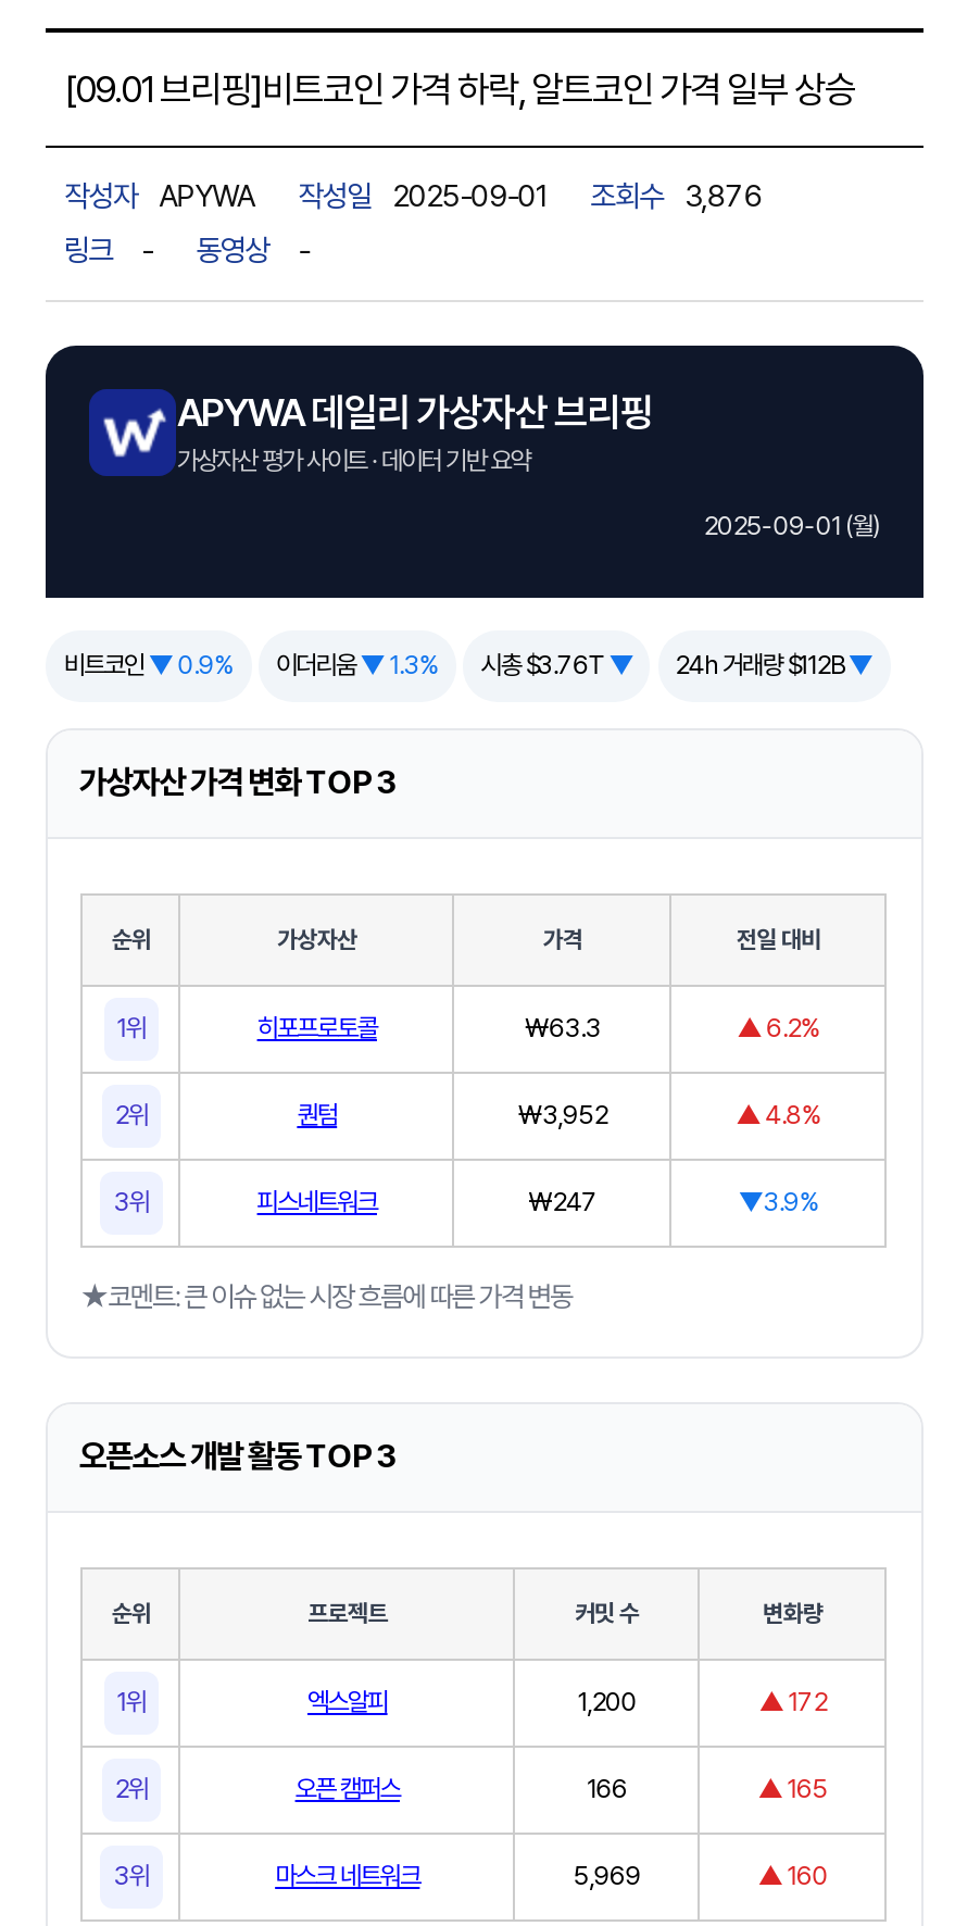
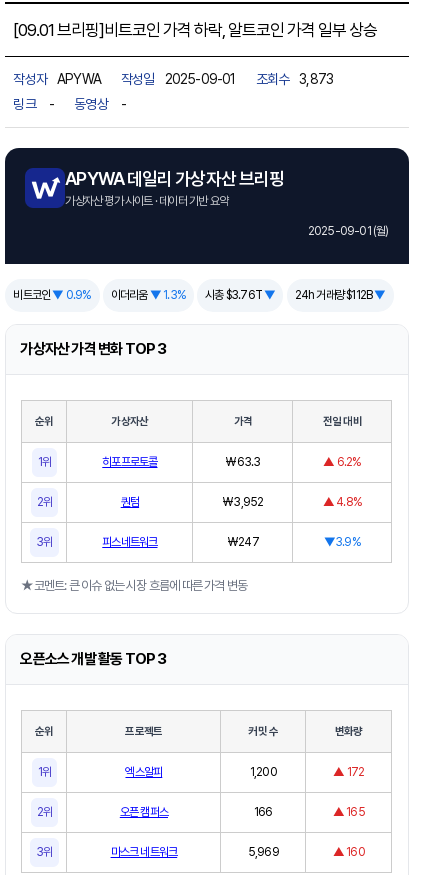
[64,178,761,213] 작성자 APYWA 작성일 2025-09-01 조회수 3,876 -> [13,71,333,87] 작성자 APYWA 작성일 2025-09-01 조회수 3,873

